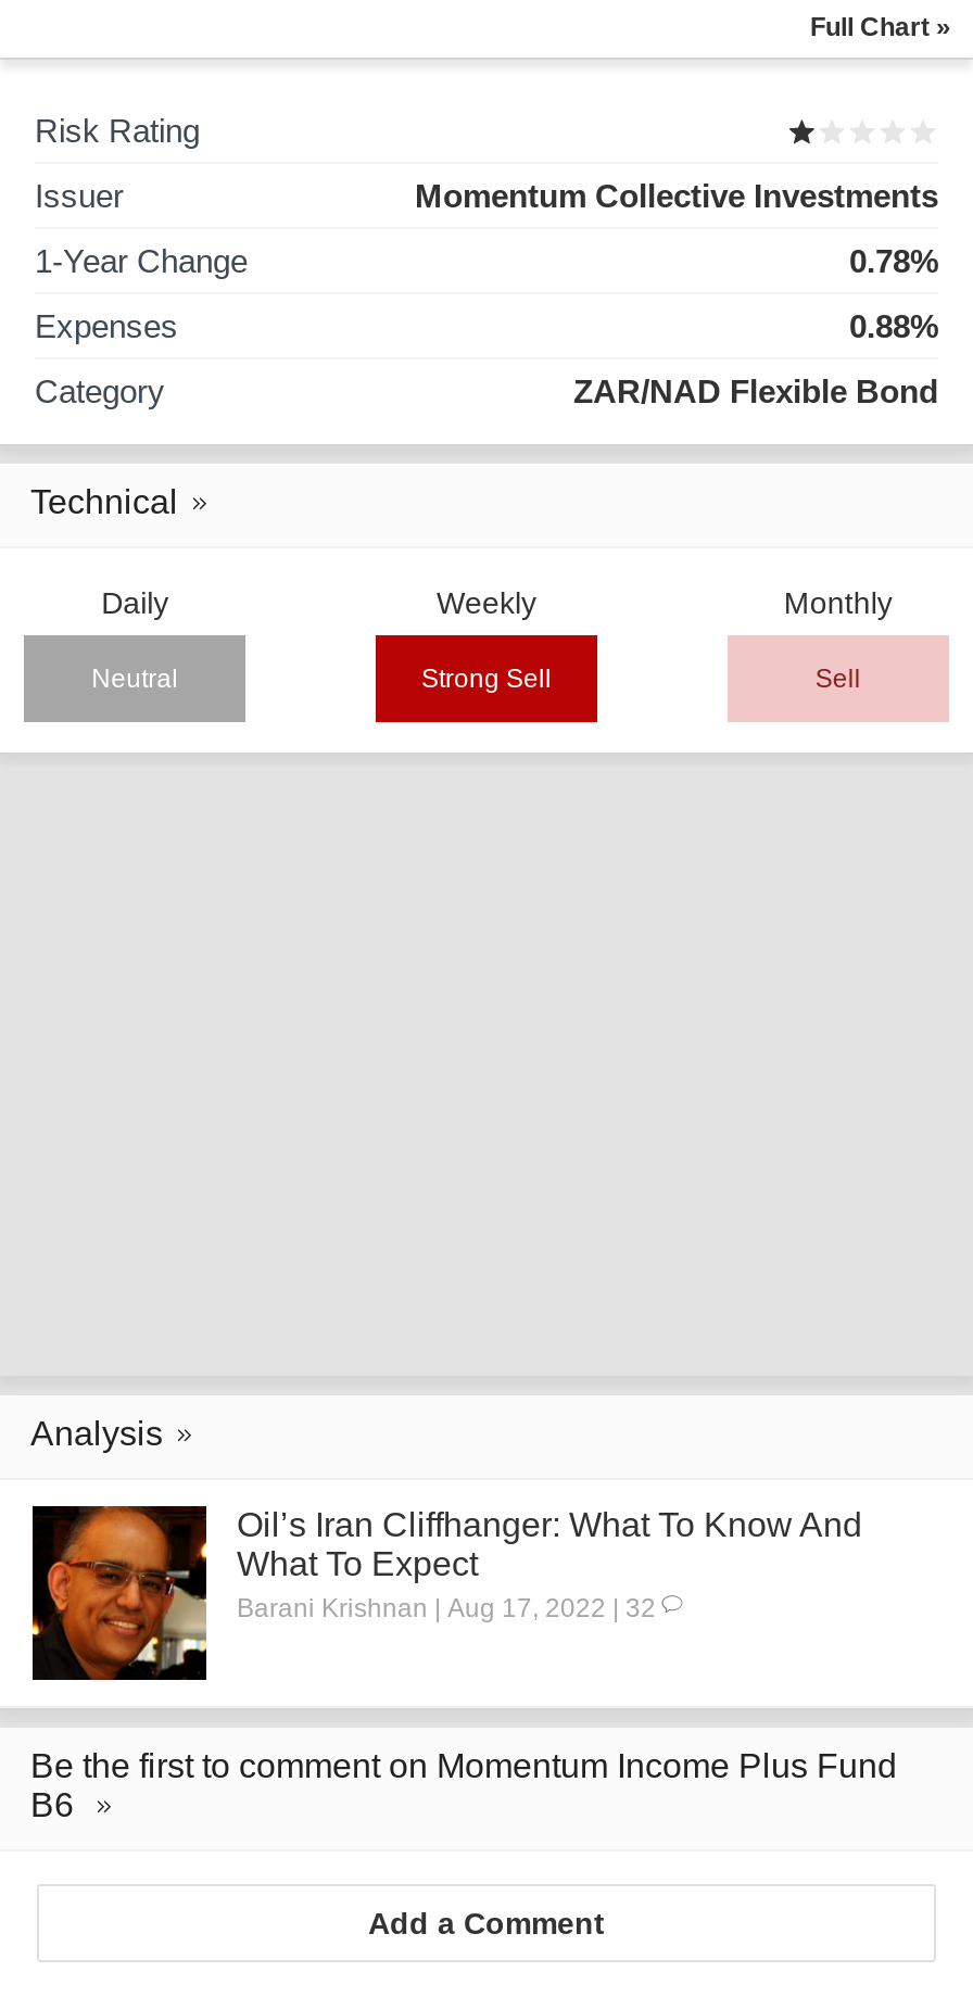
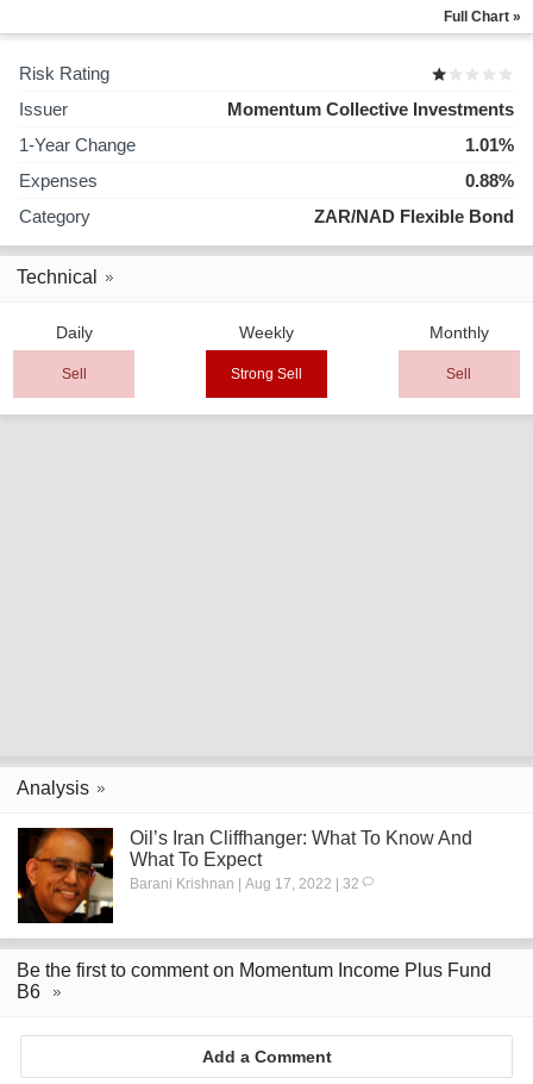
[849,242,938,279] 0.78% -> [465,135,514,155] 1.01%
[91,664,178,694] Neutral -> [61,366,86,382] Sell

